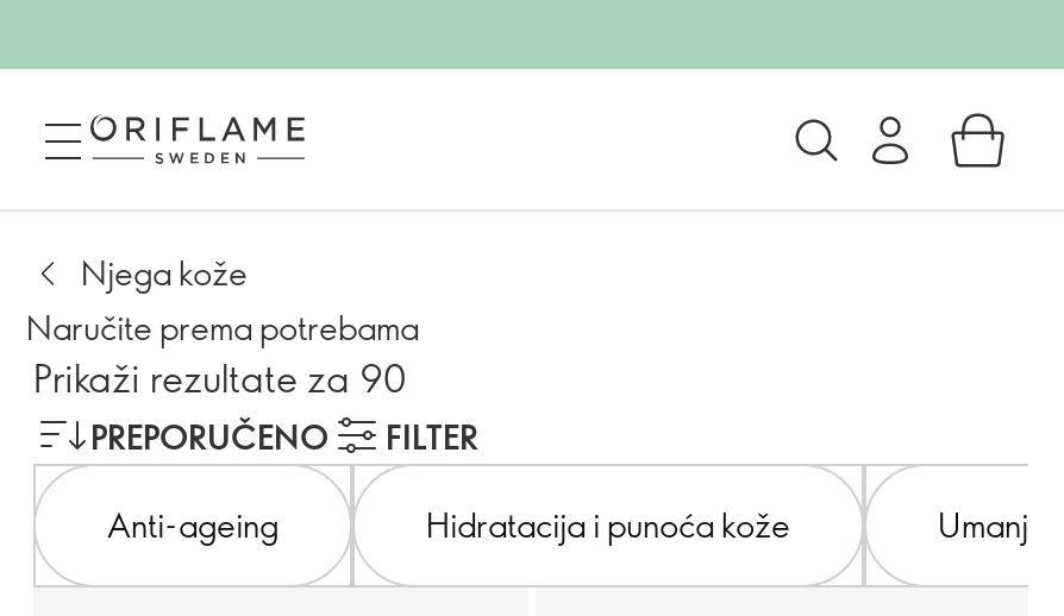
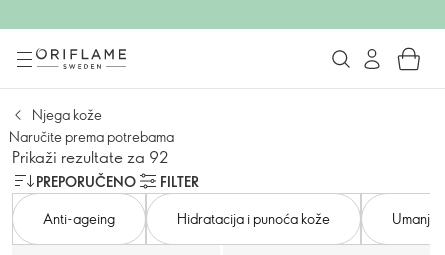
[33,352,407,402] Prikaži rezultate za 90 -> [12,146,168,167] Prikaži rezultate za 92

